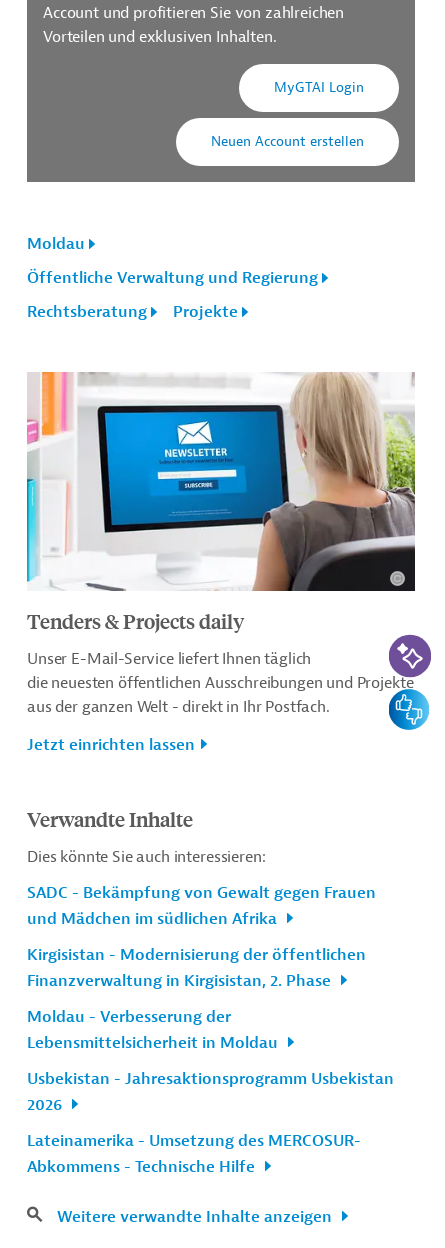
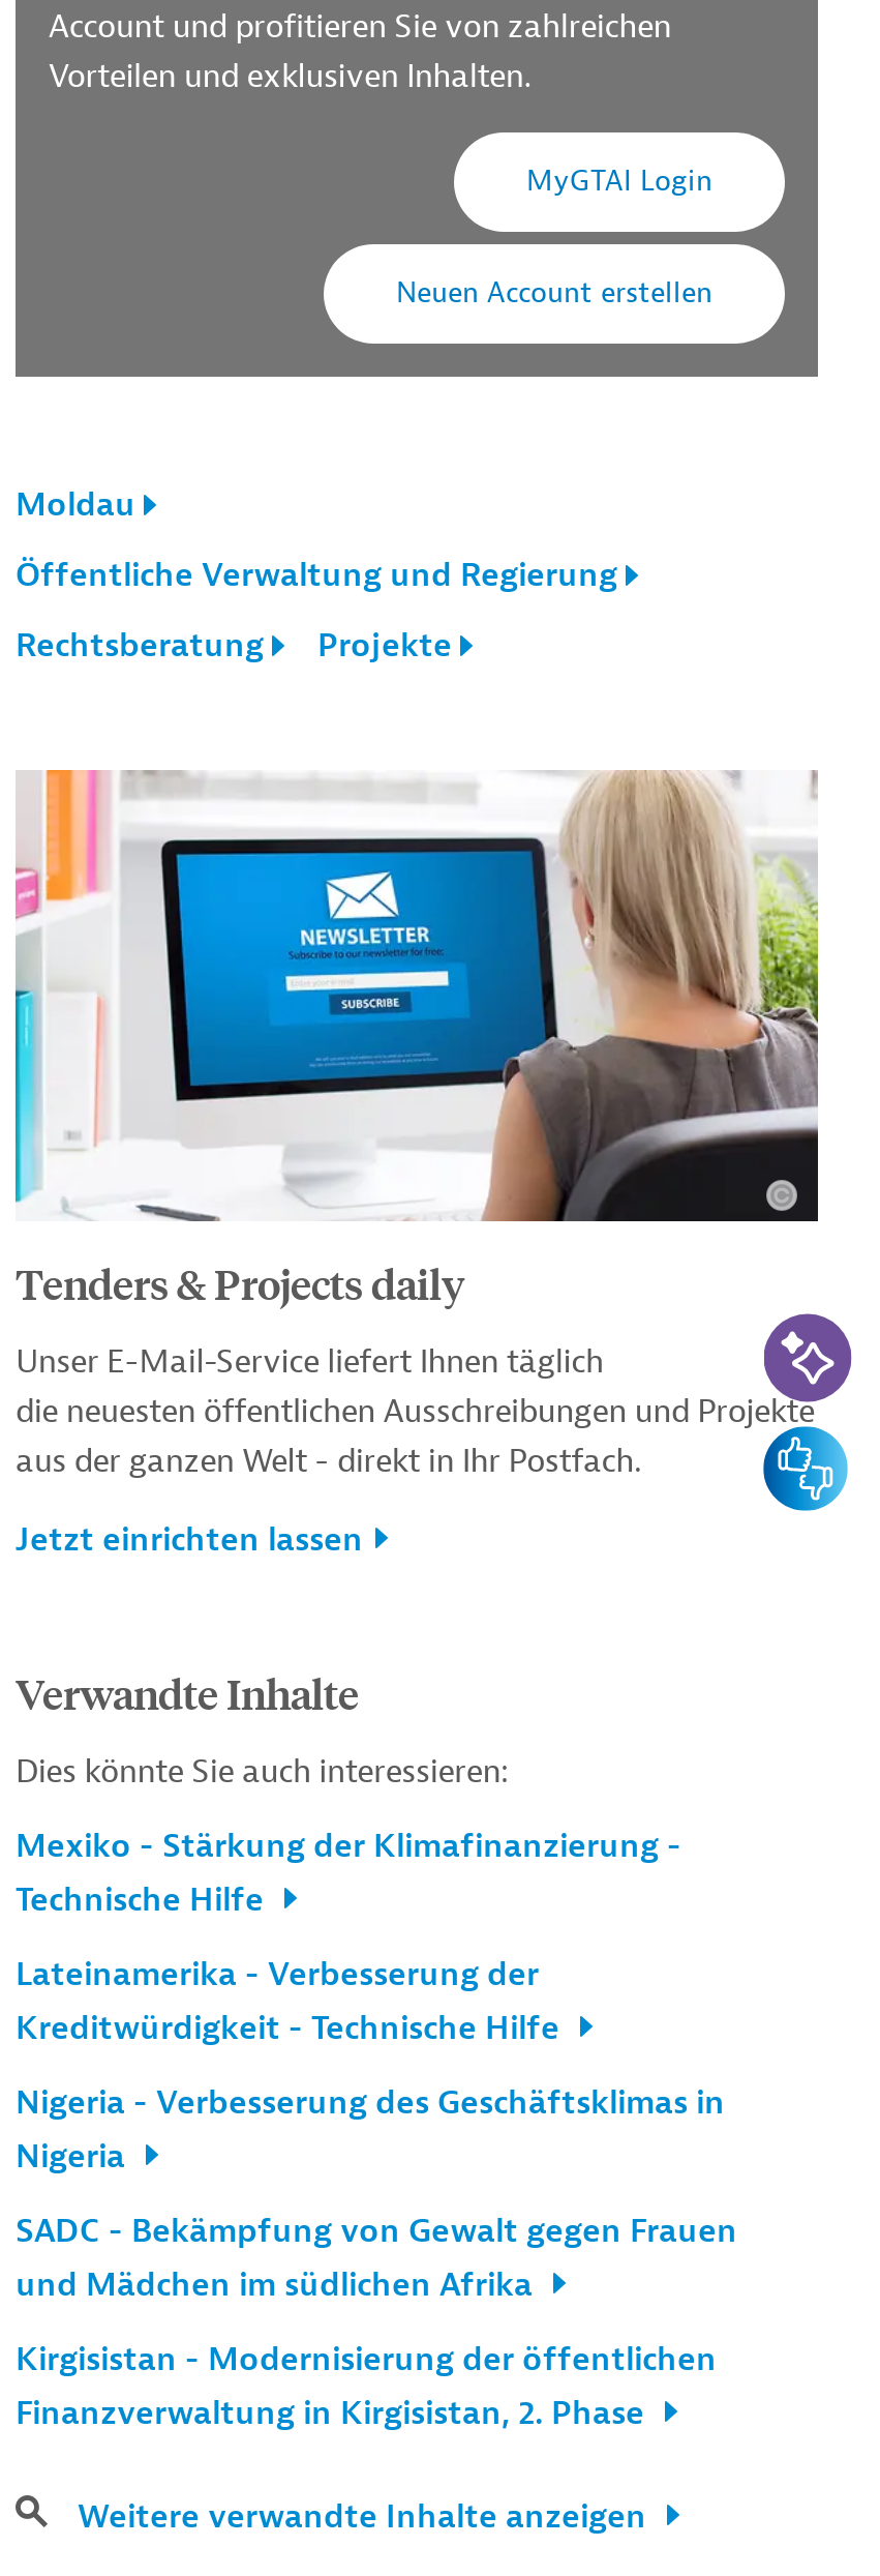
none -> [16,1827,725,2179] Mexiko - Stärkung der Klimafinanzierung - | Technische Hilfe | Lateinamerika - Verbesserung der | Kreditwürdigkeit - Technische Hilfe | Nigeria - Verbesserung des Geschäftsklimas in | Nigeria
moved [27,883,376,991] -> [16,2212,737,2435]: SADC - Bekämpfung von Gewalt gegen Frauen | und Mädchen im südlichen Afrika | Kirgisistan - Modernisierung der öffentlichen | Finanzverwaltung in Kirgisistan, 2. Phase
[27,1007,394,1177] Moldau - Verbesserung der | Lebensmittelsicherheit in Moldau | Usbekistan - Jahresaktionsprogramm Usbekistan | 2026 | Lateinamerika - Umsetzung des MERCOSUR- | Abkommens - Technische Hilfe -> none

